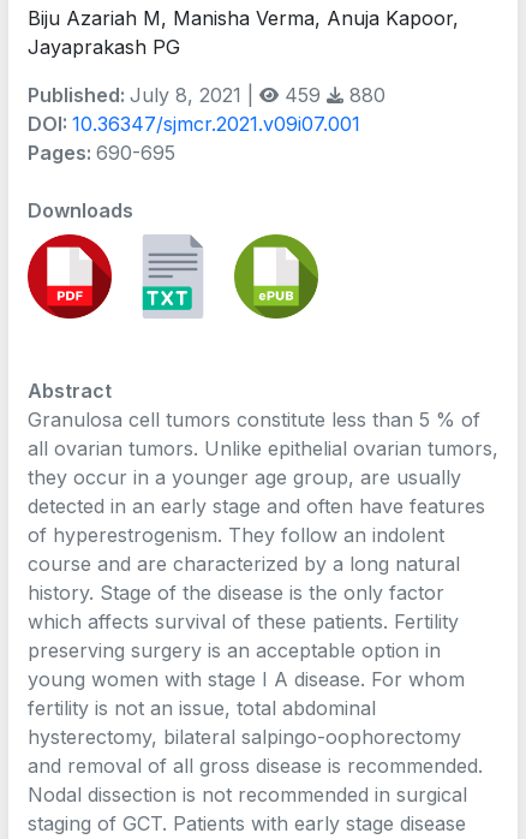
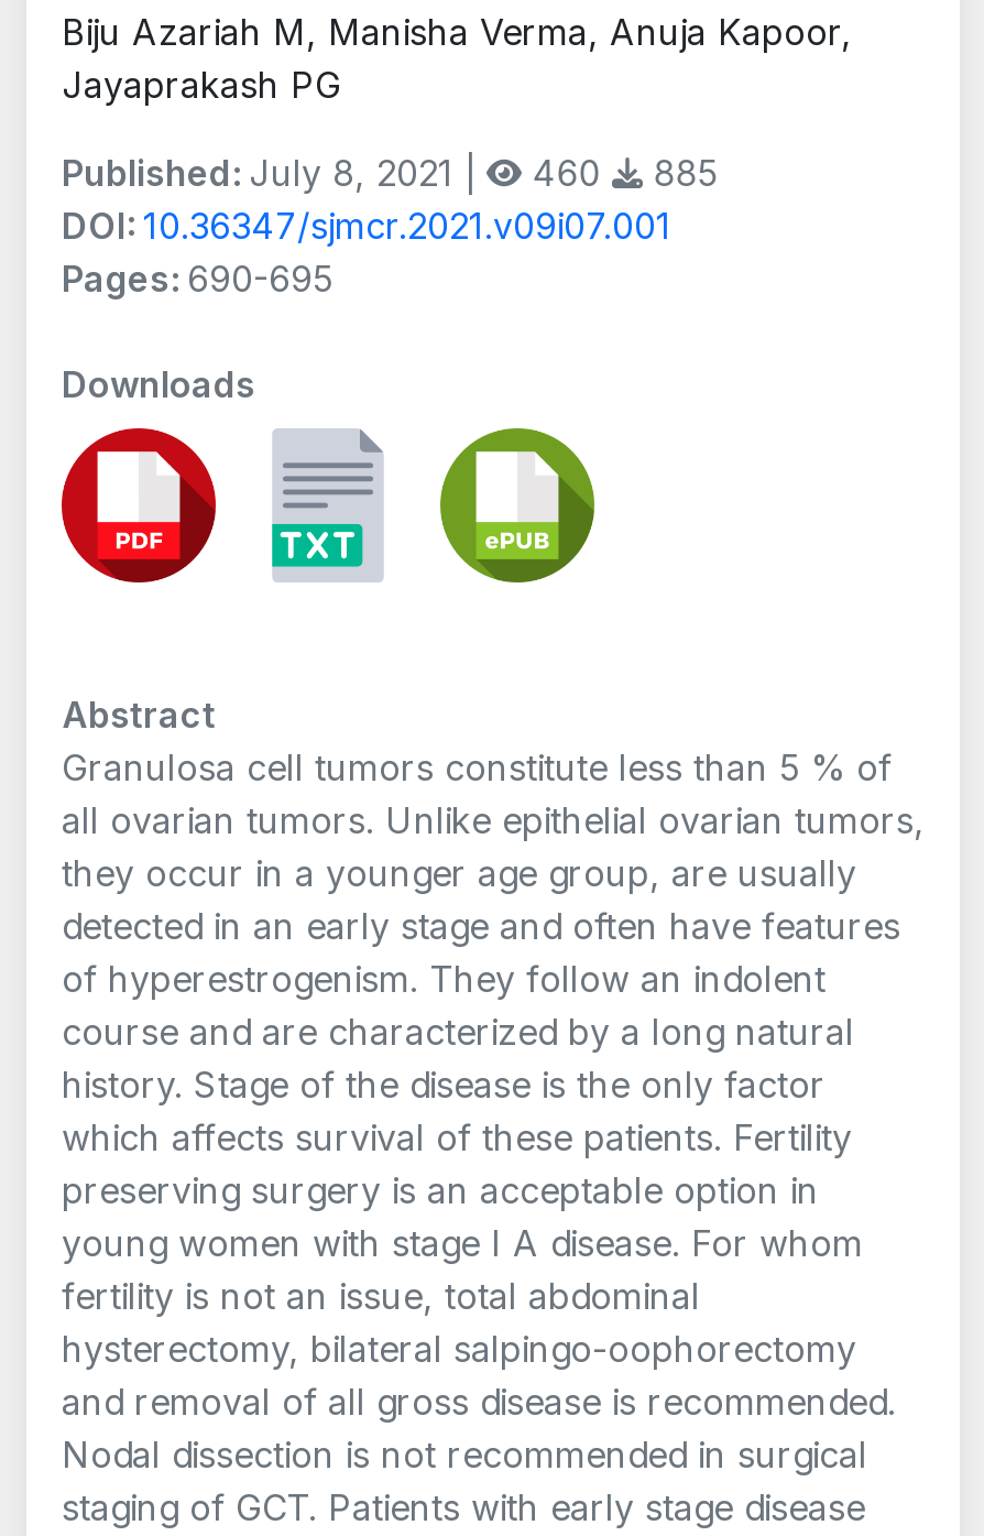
[278,83,320,107] 459 -> [521,151,601,195] 460
[343,83,385,107] 880 -> [642,151,717,195] 885

